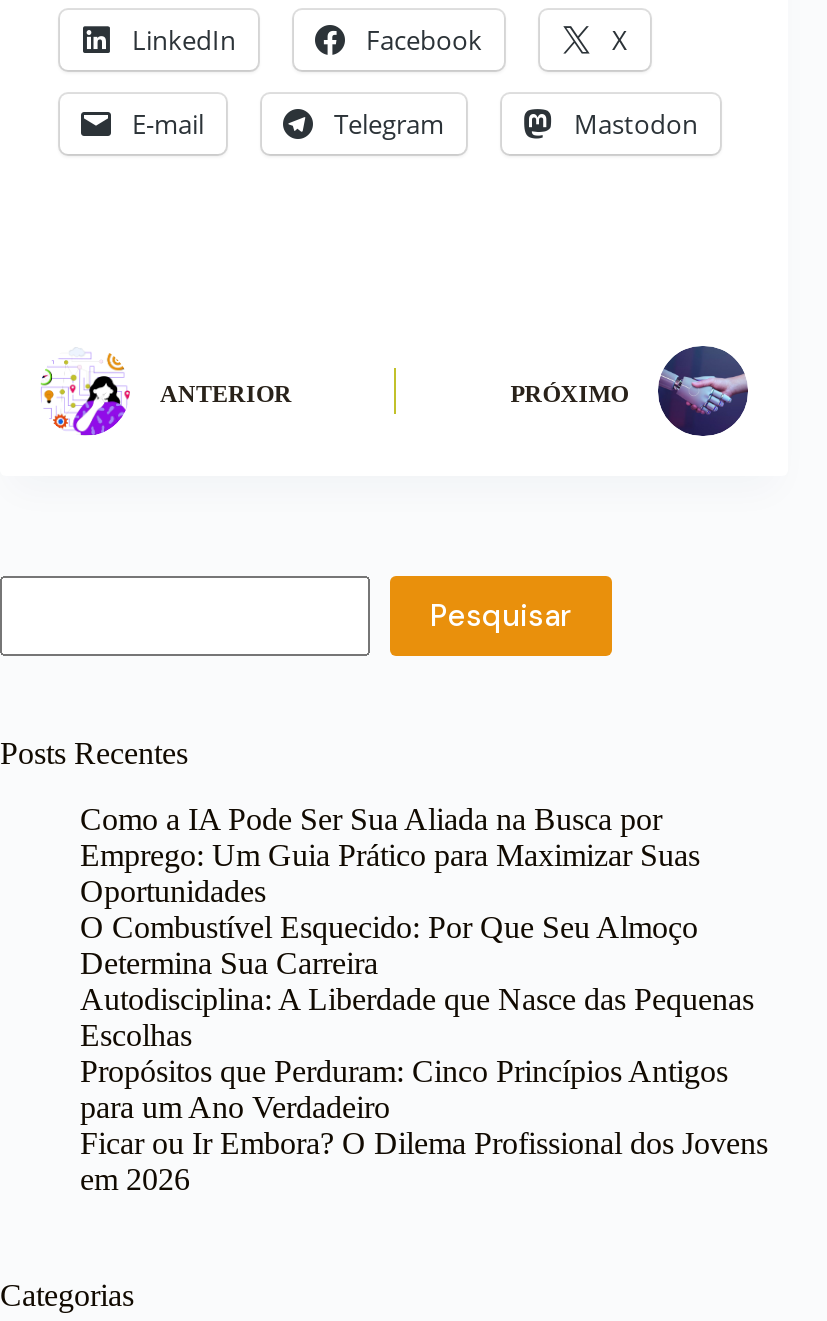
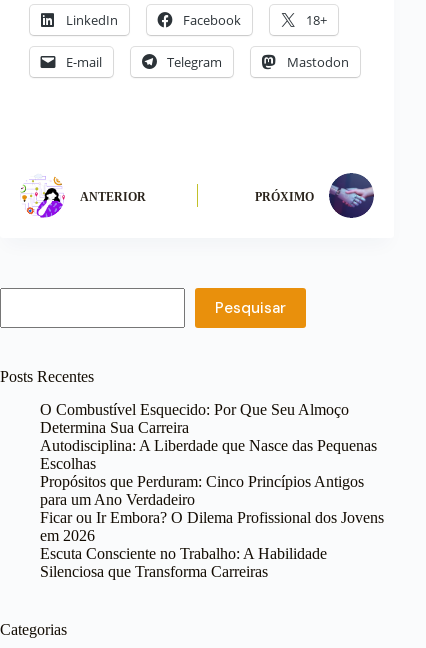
[612,22,628,58] X -> [306,11,327,29] 18+
[80,802,700,908] Como a IA Pode Ser Sua Aliada na Busca por | Emprego: Um Guia Prático para Maximizar Suas | Oportunidades -> none
moved [80,910,768,1196] -> [40,401,384,544]: O Combustível Esquecido: Por Que Seu Almoço | Determina Sua Carreira | Autodisciplina: A Liberdade que Nasce das Pequenas | Escolhas | Propósitos que Perduram: Cinco Princípios Antigos | para um Ano Verdadeiro | Ficar ou Ir Embora? O Dilema Profissional dos Jovens | em 2026
none -> [40,545,327,580] Escuta Consciente no Trabalho: A Habilidade | Silenciosa que Transforma Carreiras

